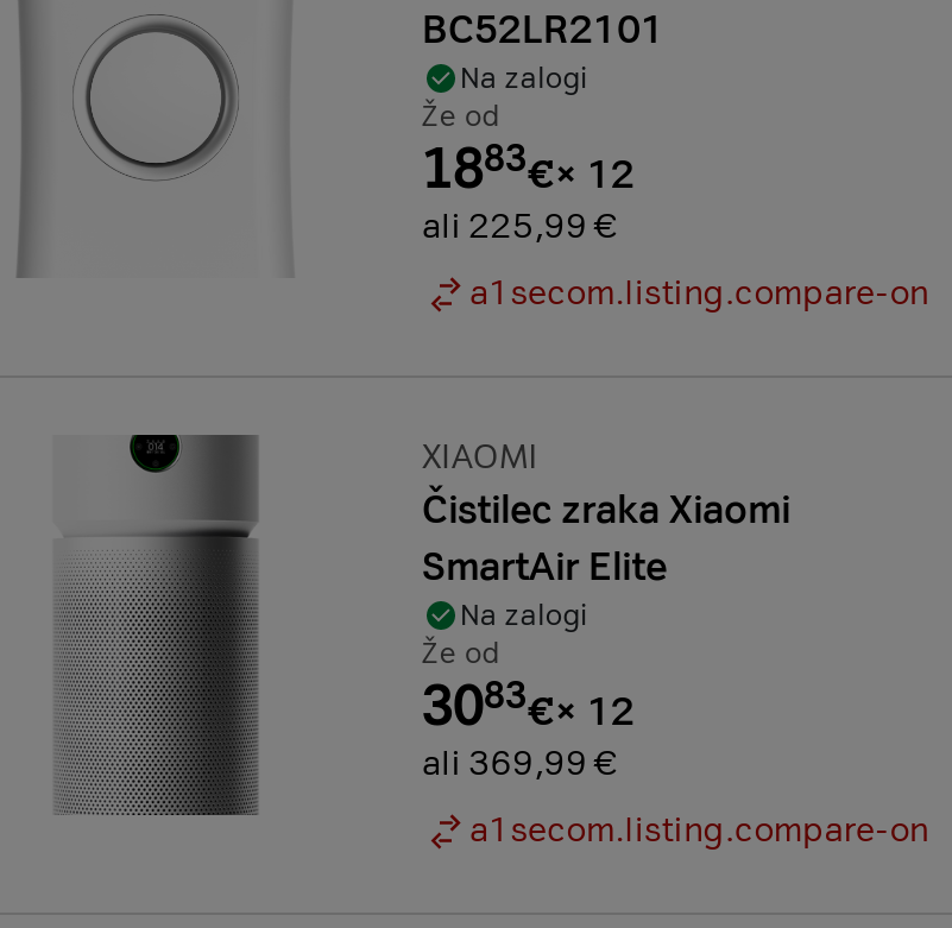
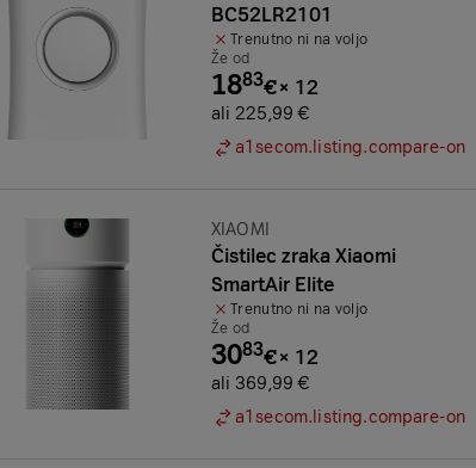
[460,62,588,95] Na zalogi -> [230,31,368,48] Trenutno ni na voljo
[460,599,588,632] Na zalogi -> [230,301,368,318] Trenutno ni na voljo

